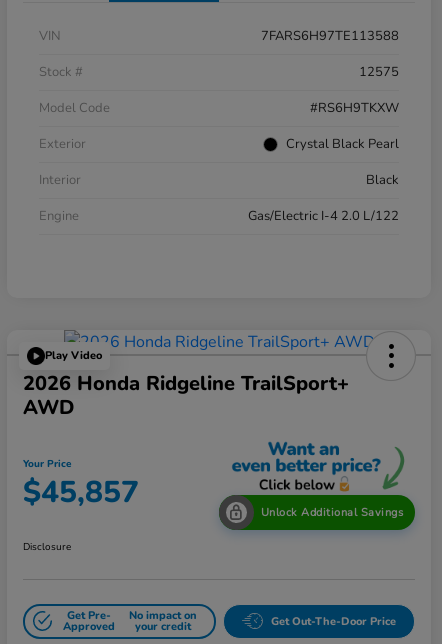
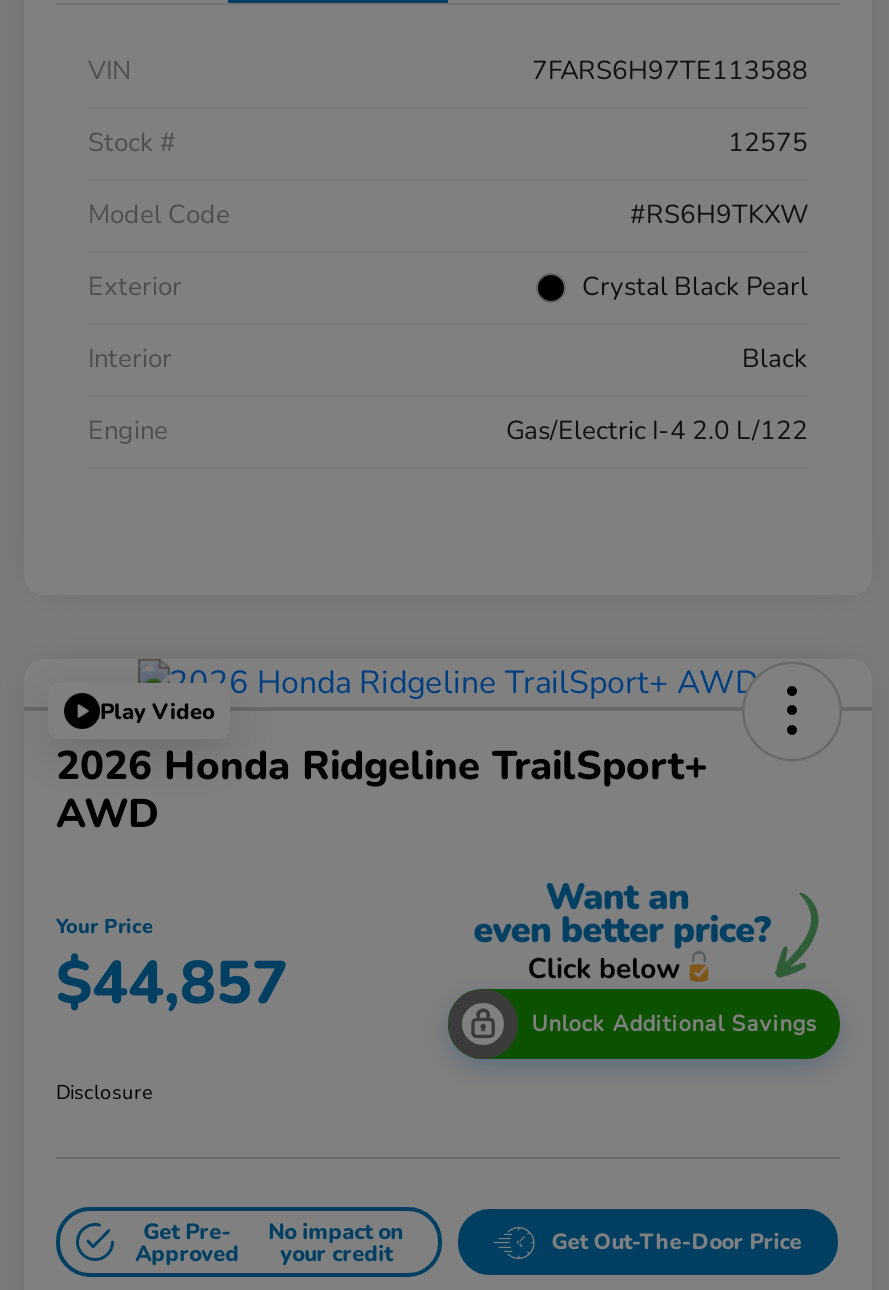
[23,472,139,513] $45,857 -> [56,944,288,1026] $44,857

